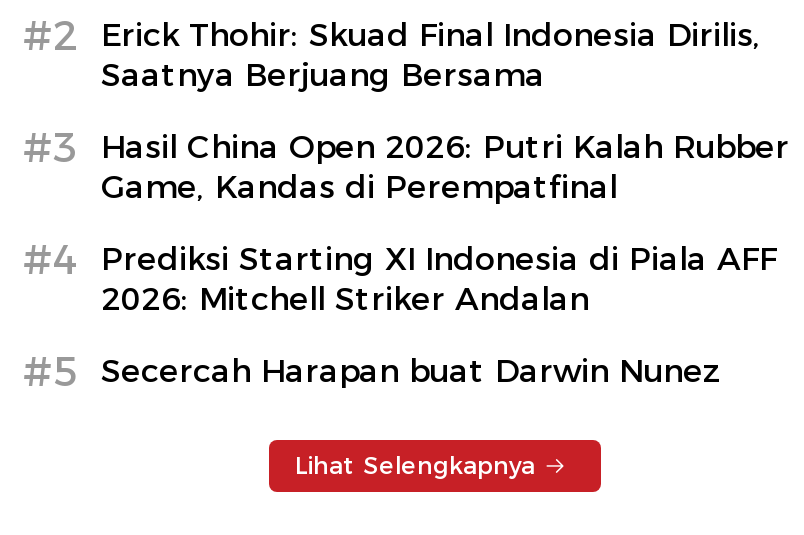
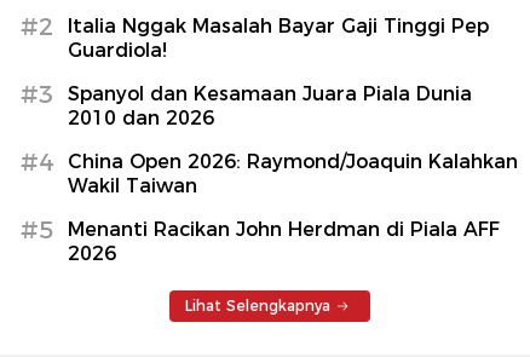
[101,15,761,93] Erick Thohir: Skuad Final Indonesia Dirilis, | Saatnya Berjuang Bersama -> [68,14,489,61] Italia Nggak Masalah Bayar Gaji Tinggi Pep | Guardiola!
[101,127,789,205] Hasil China Open 2026: Putri Kalah Rubber | Game, Kandas di Perempatfinal -> [68,82,472,129] Spanyol dan Kesamaan Juara Piala Dunia | 2010 dan 2026
[101,239,777,317] Prediksi Starting XI Indonesia di Piala AFF | 2026: Mitchell Striker Andalan -> [68,149,518,197] China Open 2026: Raymond/Joaquin Kalahkan | Wakil Taiwan
[101,351,721,389] Secercah Harapan buat Darwin Nunez -> [68,217,500,264] Menanti Racikan John Herdman di Piala AFF | 2026

